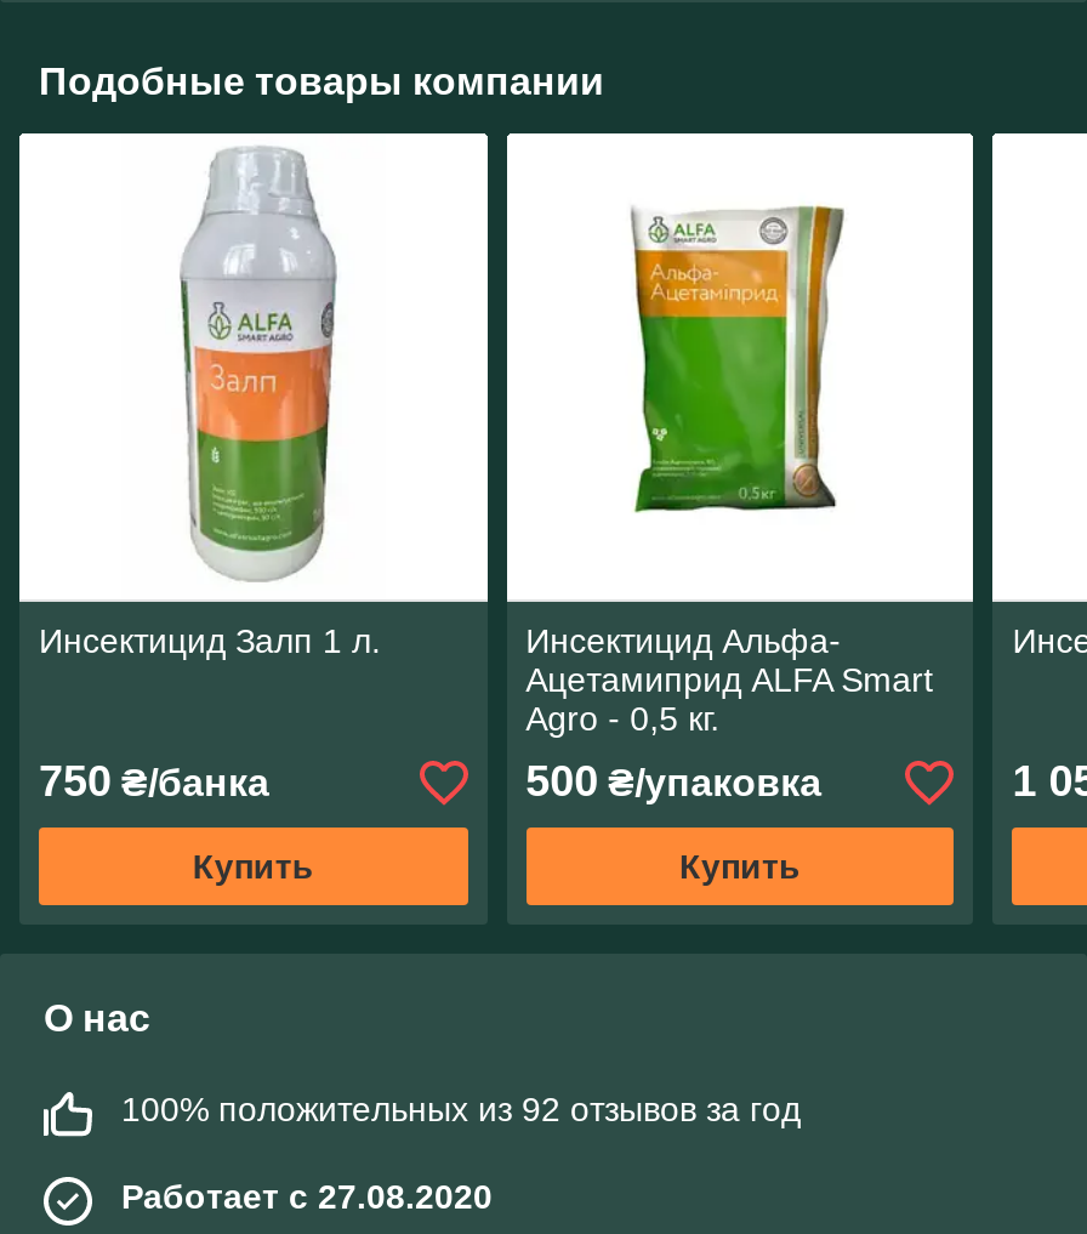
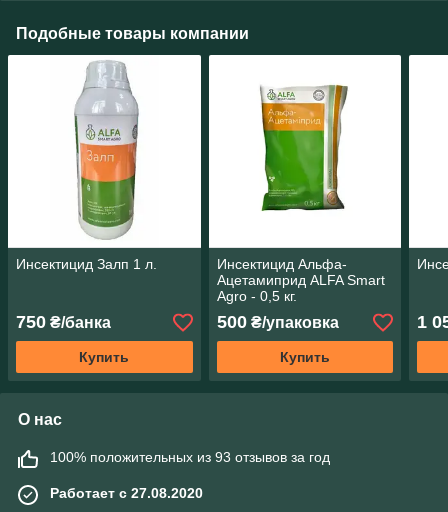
[121,1091,801,1129] 100% положительных из 92 отзывов за год -> [50,449,330,465] 100% положительных из 93 отзывов за год

